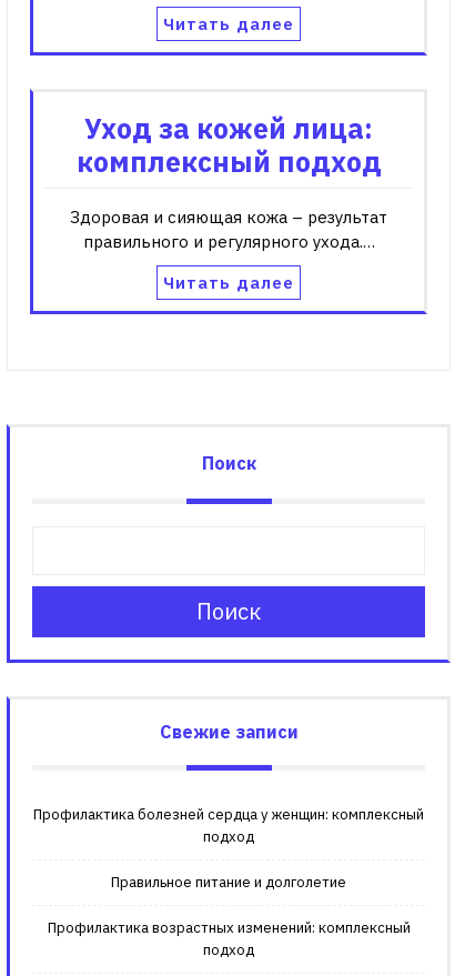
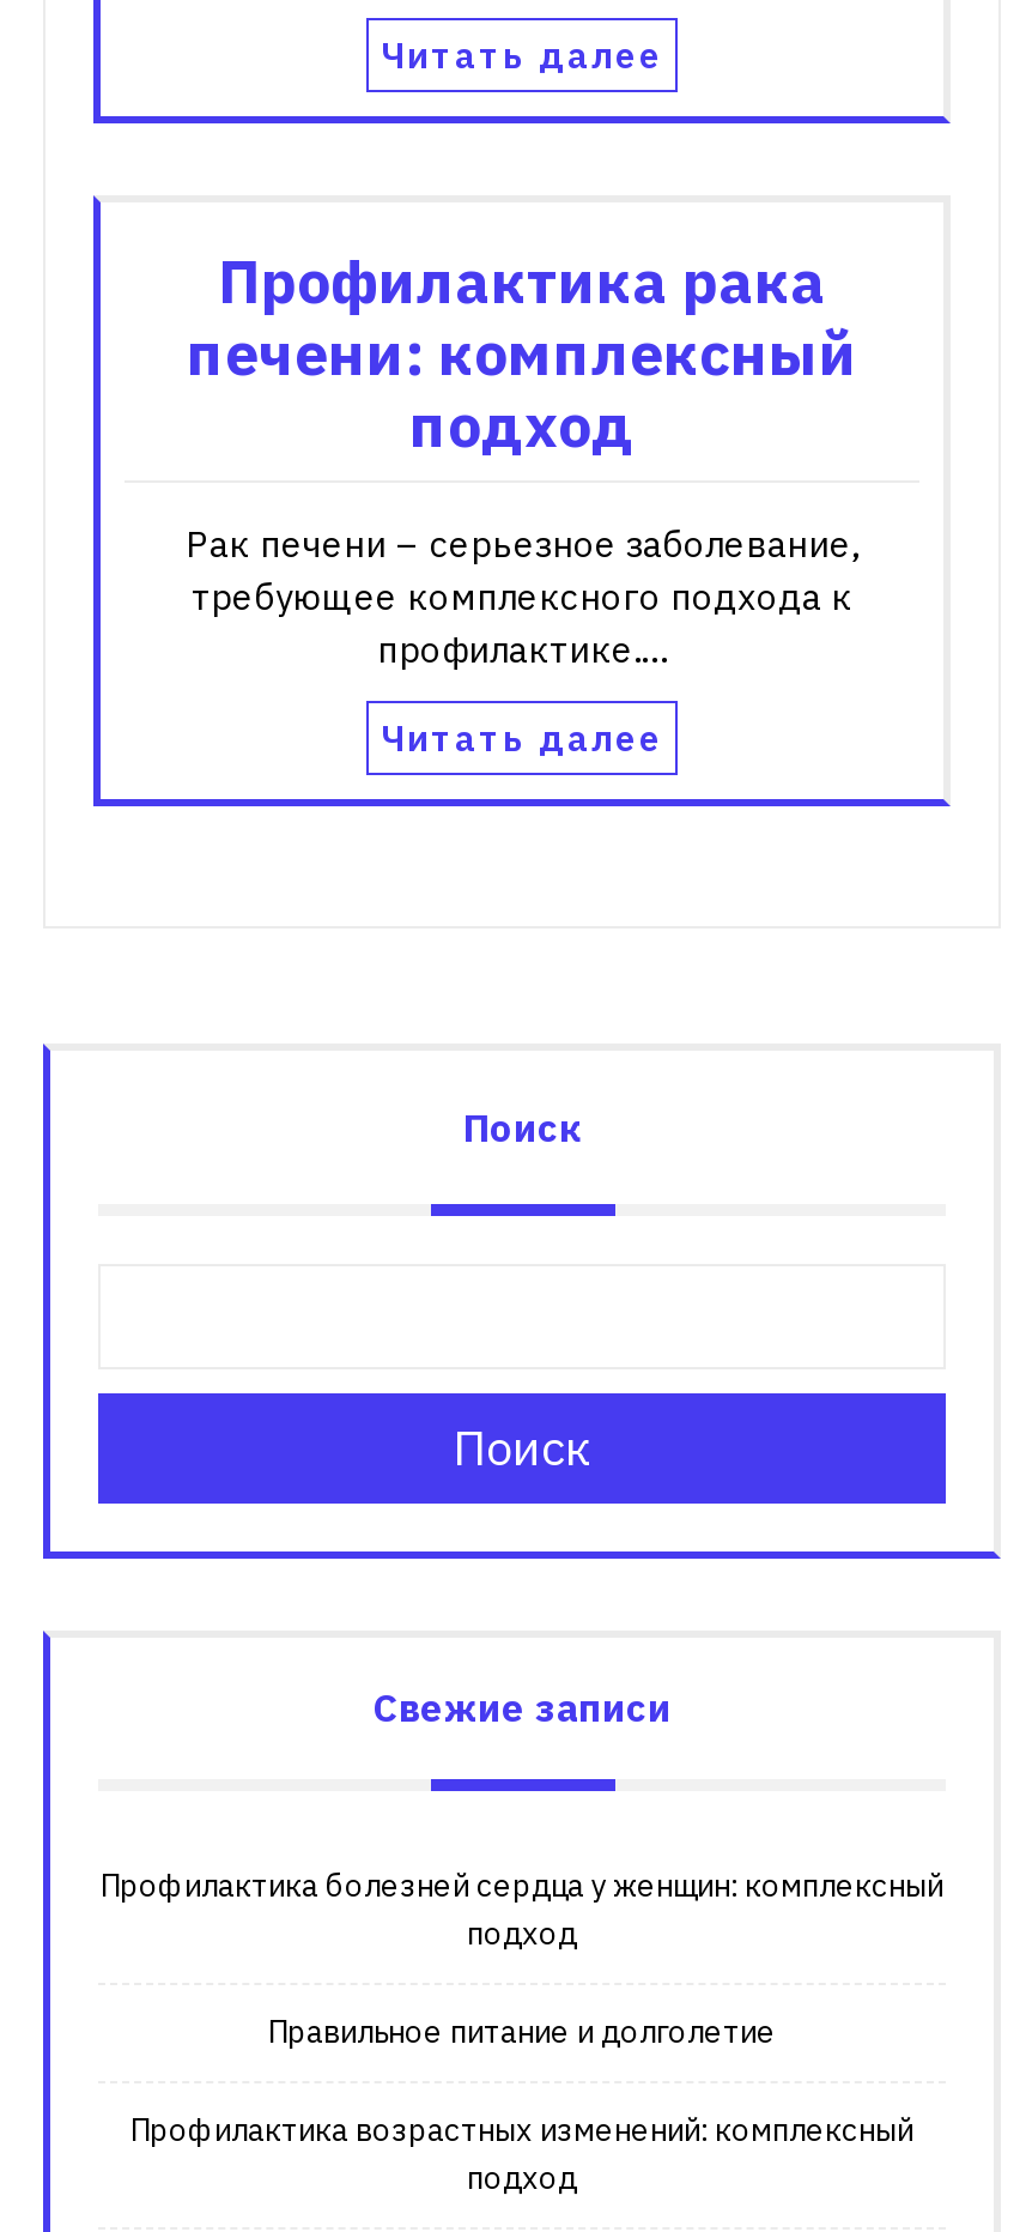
[76,109,381,179] Уход за кожей лица: | комплексный подход -> [187,240,857,462] Профилактика рака | печени: комплексный | подход
[70,206,387,251] Здоровая и сияющая кожа – результат | правильного и регулярного ухода.… -> [186,520,858,671] Рак печени – серьезное заболевание, | требующее комплексного подхода к | профилактике.…

